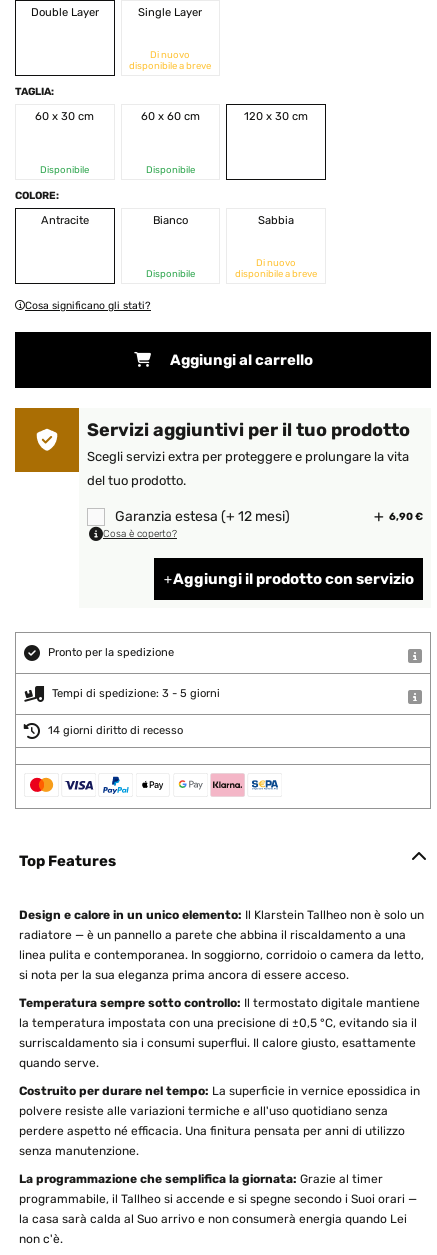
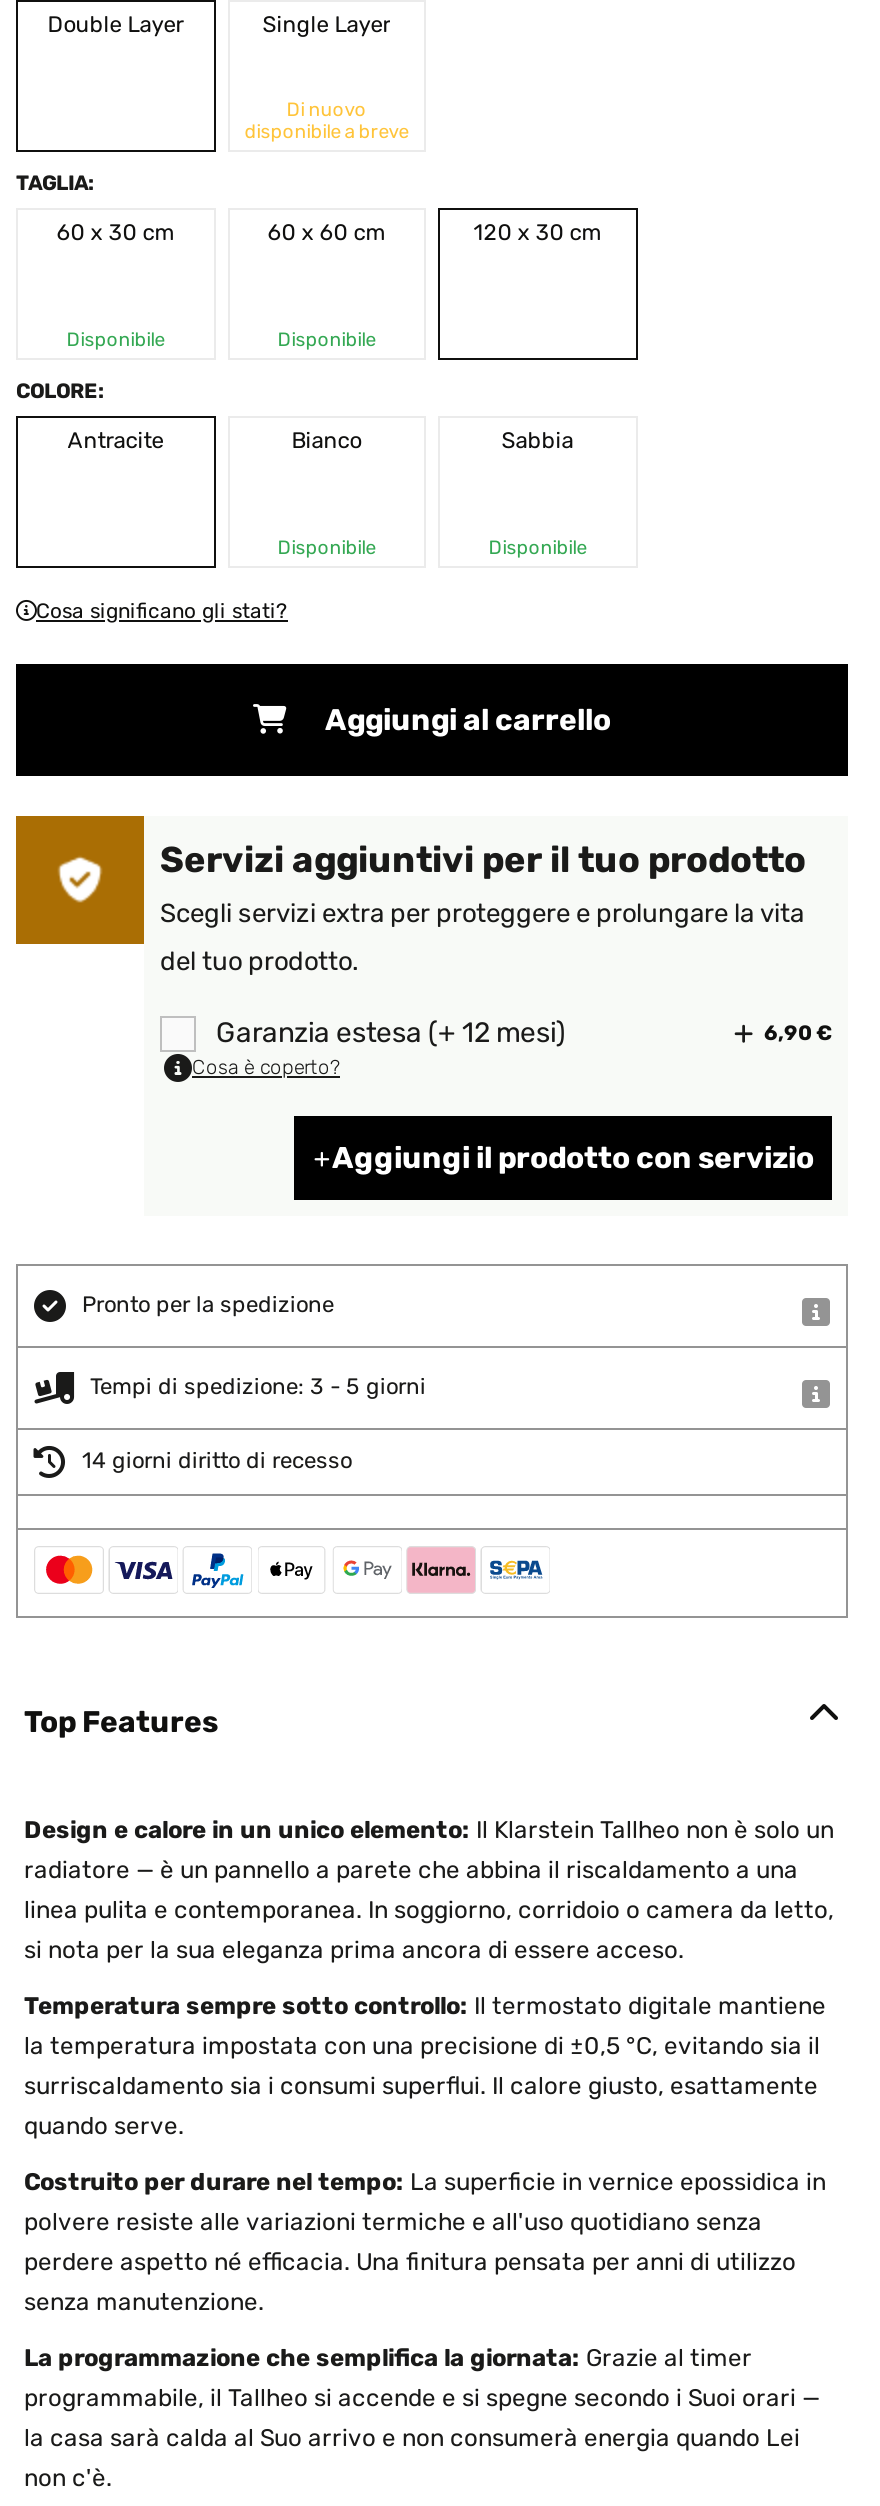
[235,257,317,279] Di nuovo | disponibile a breve -> [488,537,586,559] Disponibile

